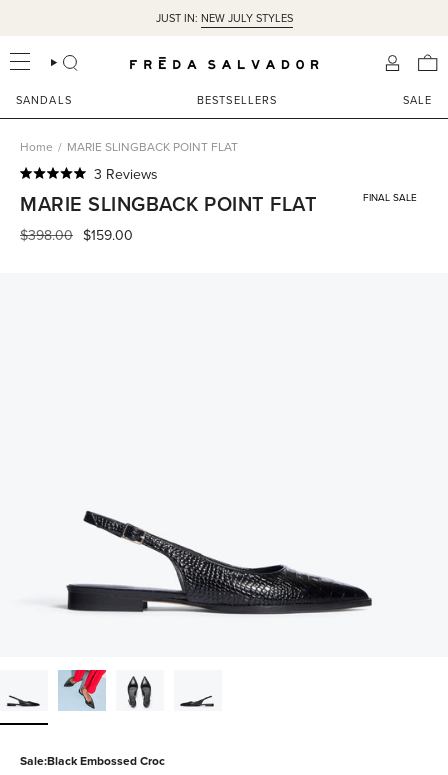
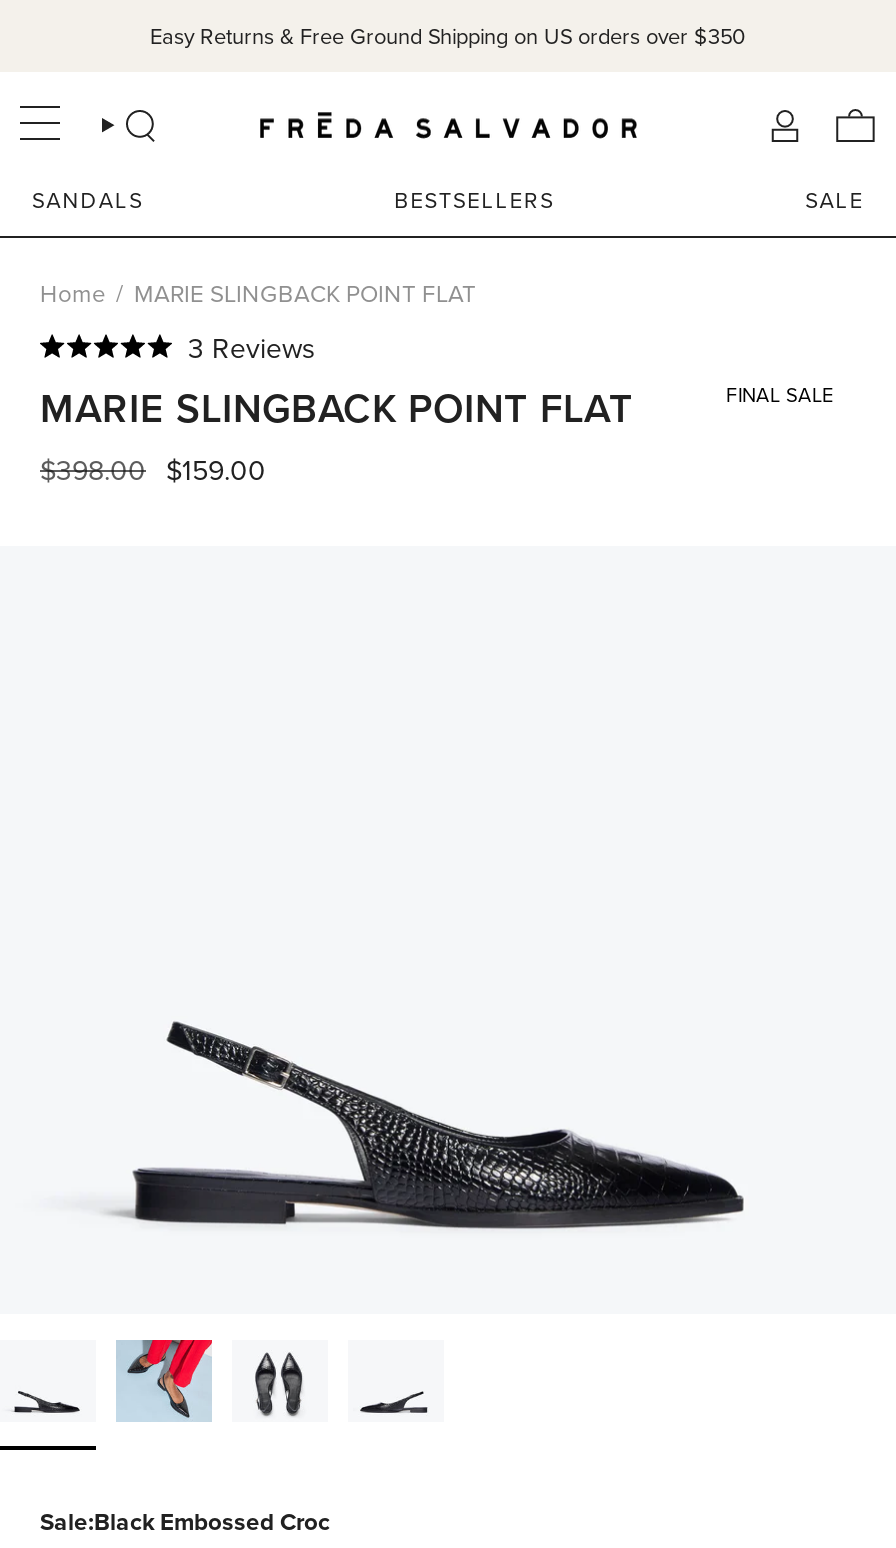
[155,10,292,26] JUST IN: NEW JULY STYLES -> [150,19,746,51] Easy Returns & Free Ground Shipping on US orders over $350

